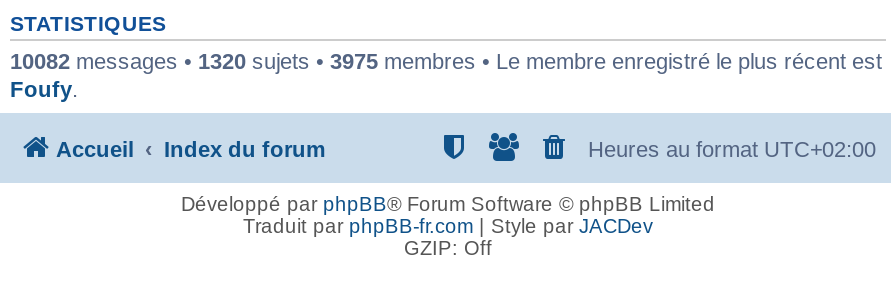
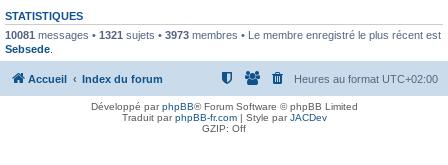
[10,48,882,100] 10082 messages • 1320 sujets • 3975 membres • Le membre enregistré le plus récent est | Foufy. -> [5,28,441,54] 10081 messages • 1321 sujets • 3973 membres • Le membre enregistré le plus récent est | Sebsede.

